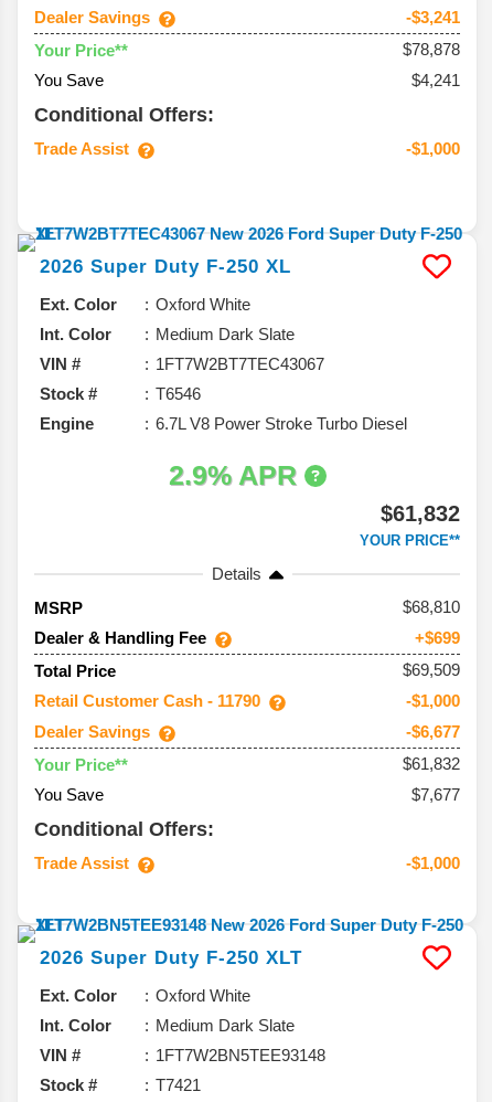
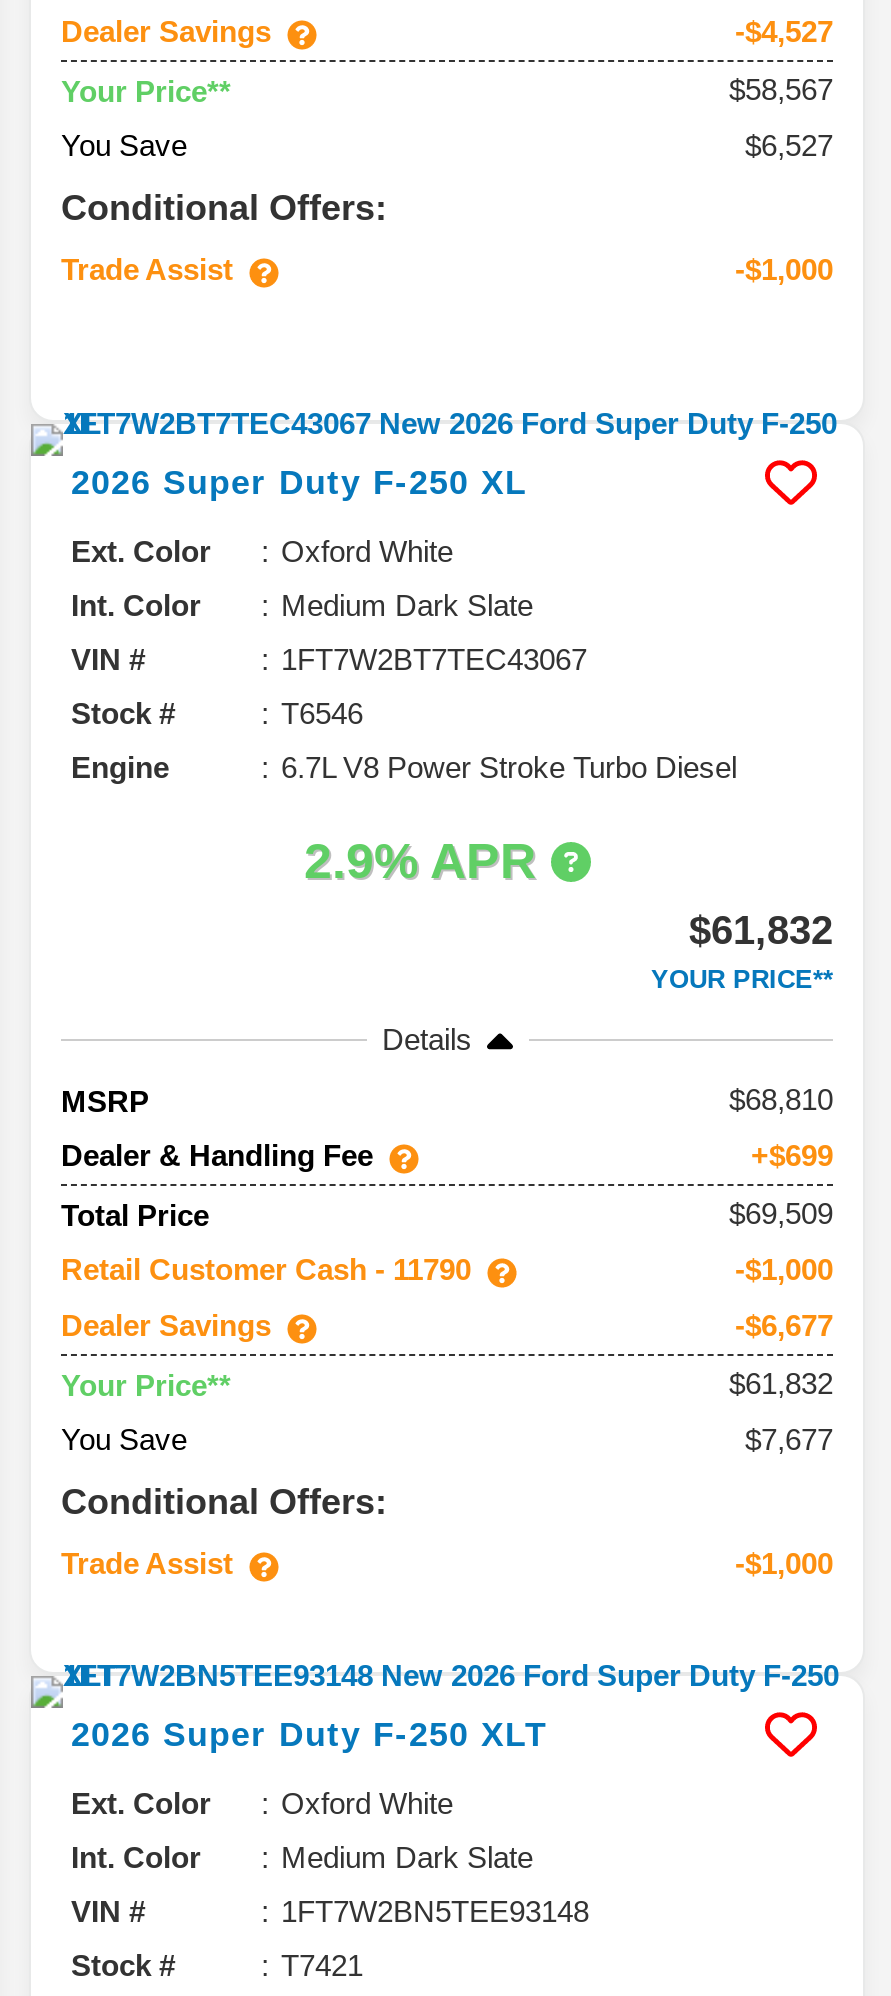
[406,8,460,27] -$3,241 -> [735,15,833,49] -$4,527
[403,40,460,59] $78,878 -> [729,73,833,107] $58,567
[411,71,460,90] $4,241 -> [745,129,833,163] $6,527

